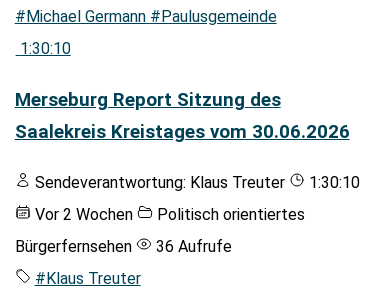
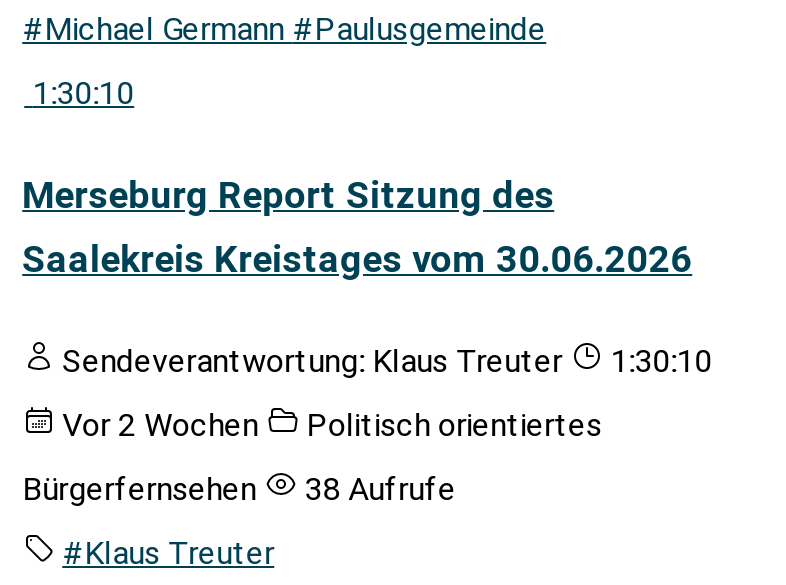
[15,237,232,256] Bürgerfernsehen 36 Aufrufe -> [22,470,456,508] Bürgerfernsehen 38 Aufrufe

